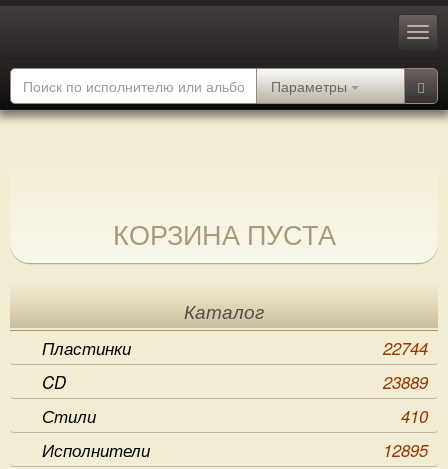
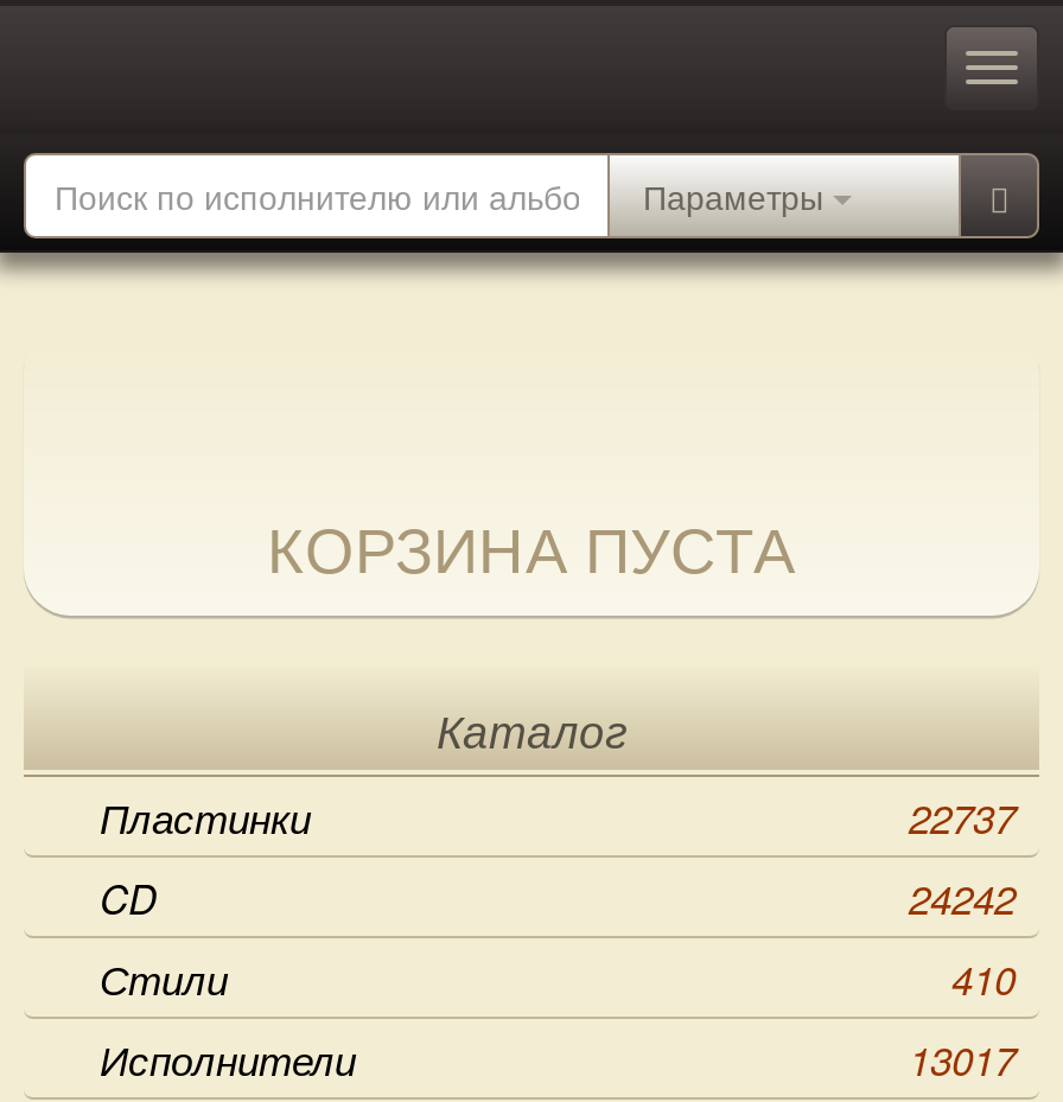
[383,336,428,360] 22744 -> [909,789,1016,846] 22737
[383,370,428,394] 23889 -> [909,870,1016,926] 24242
[383,438,428,462] 12895 -> [909,1031,1016,1088] 13017

